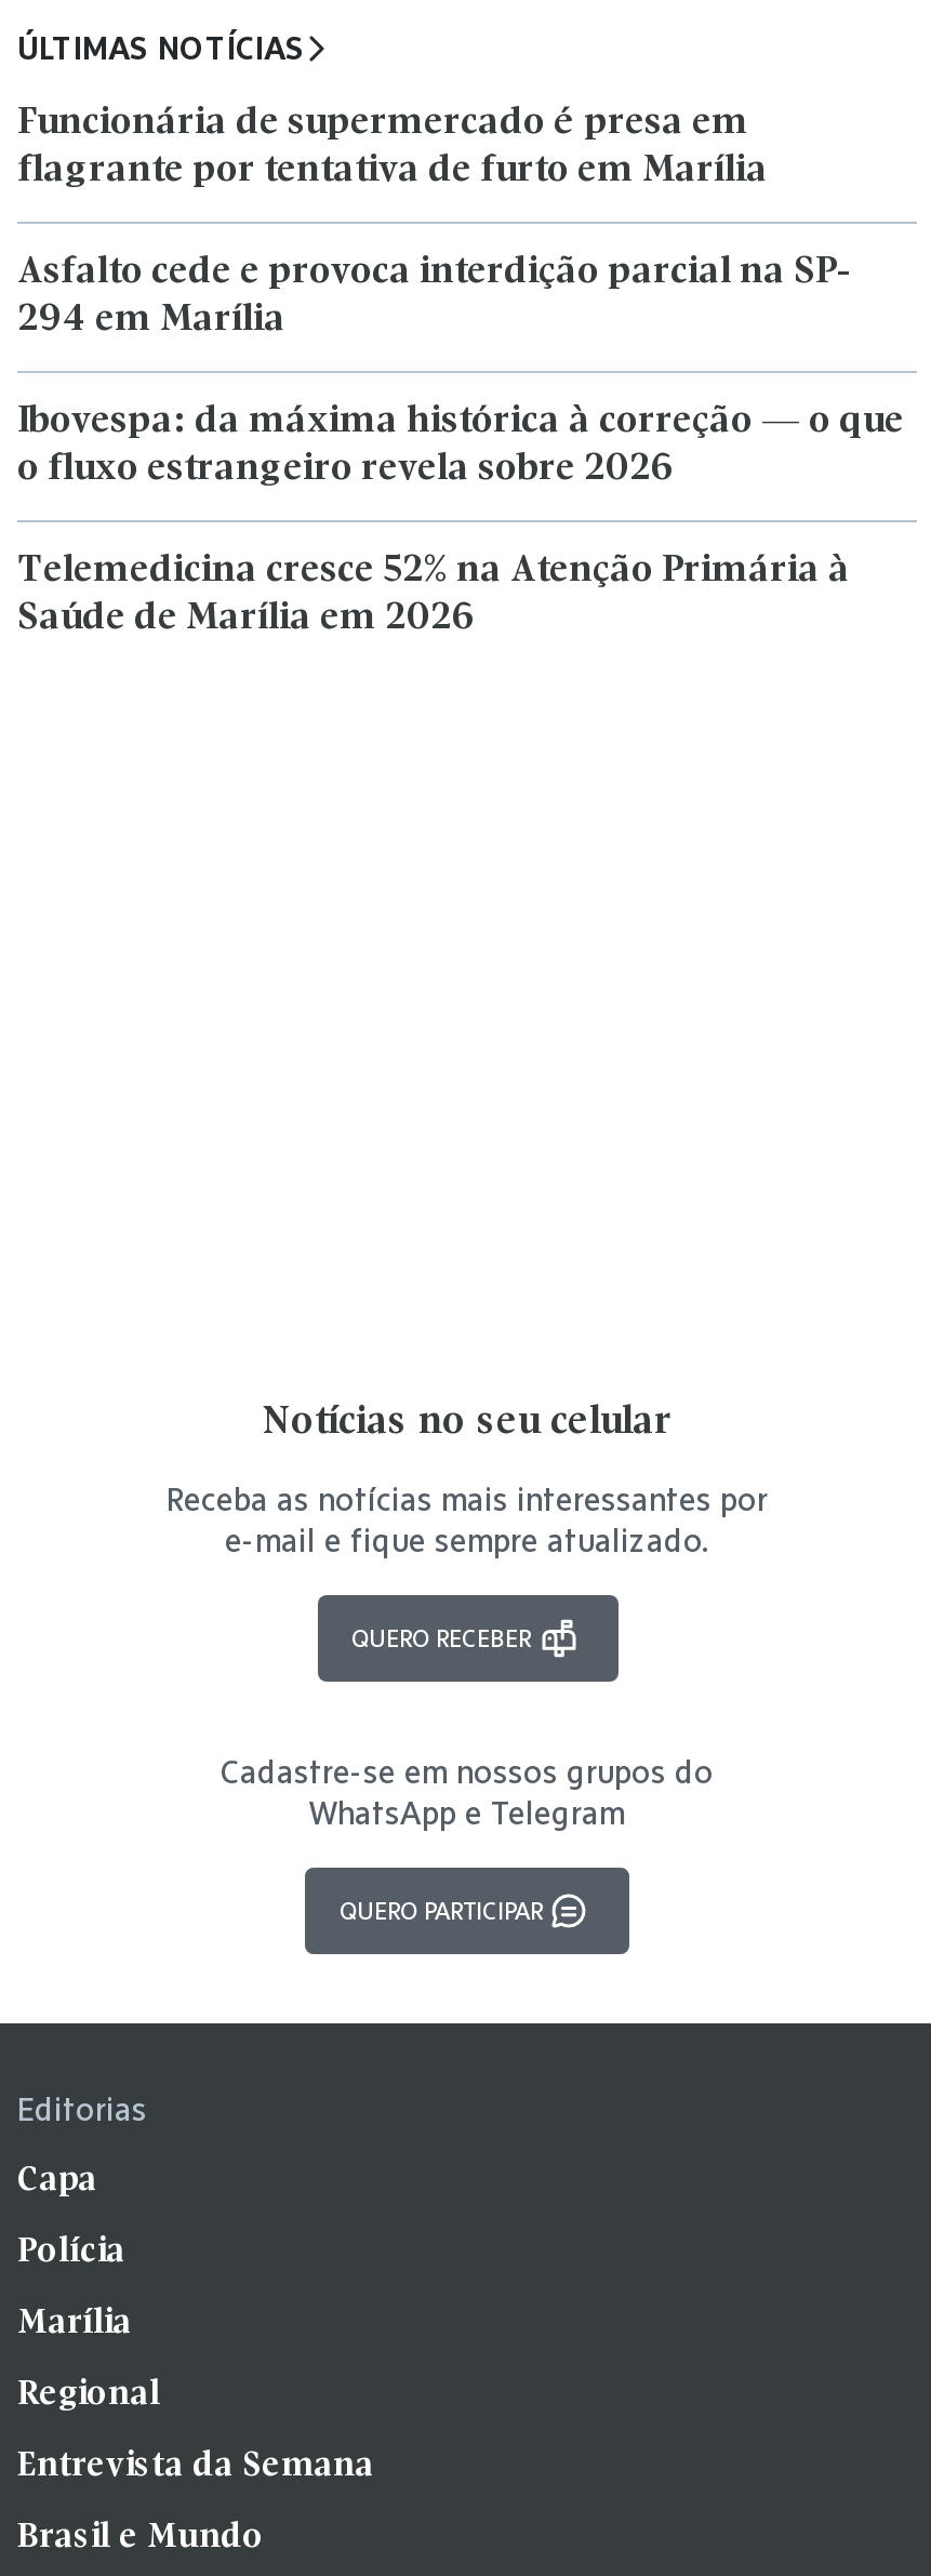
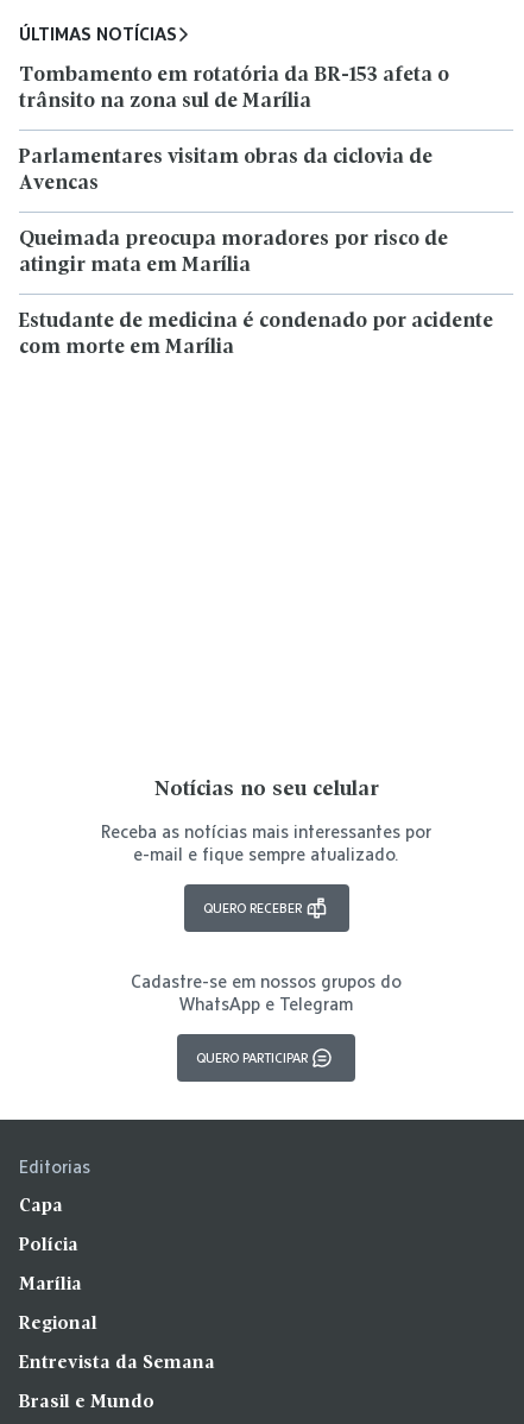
[17,106,768,190] Funcionária de supermercado é presa em | flagrante por tentativa de furto em Marília -> [19,66,449,112] Tombamento em rotatória da BR-153 afeta o | trânsito na zona sul de Marília
[17,255,852,339] Asfalto cede e provoca interdição parcial na SP- | 294 em Marília -> [19,148,433,194] Parlamentares visitam obras da ciclovia de | Avencas
[17,404,904,489] Ibovespa: da máxima histórica à correção — o que | o fluxo estrangeiro revela sobre 2026 -> [19,230,448,276] Queimada preocupa moradores por risco de | atingir mata em Marília
[17,553,850,638] Telemedicina cresce 52% na Atenção Primária à | Saúde de Marília em 2026 -> [19,312,493,358] Estudante de medicina é condenado por acidente | com morte em Marília

